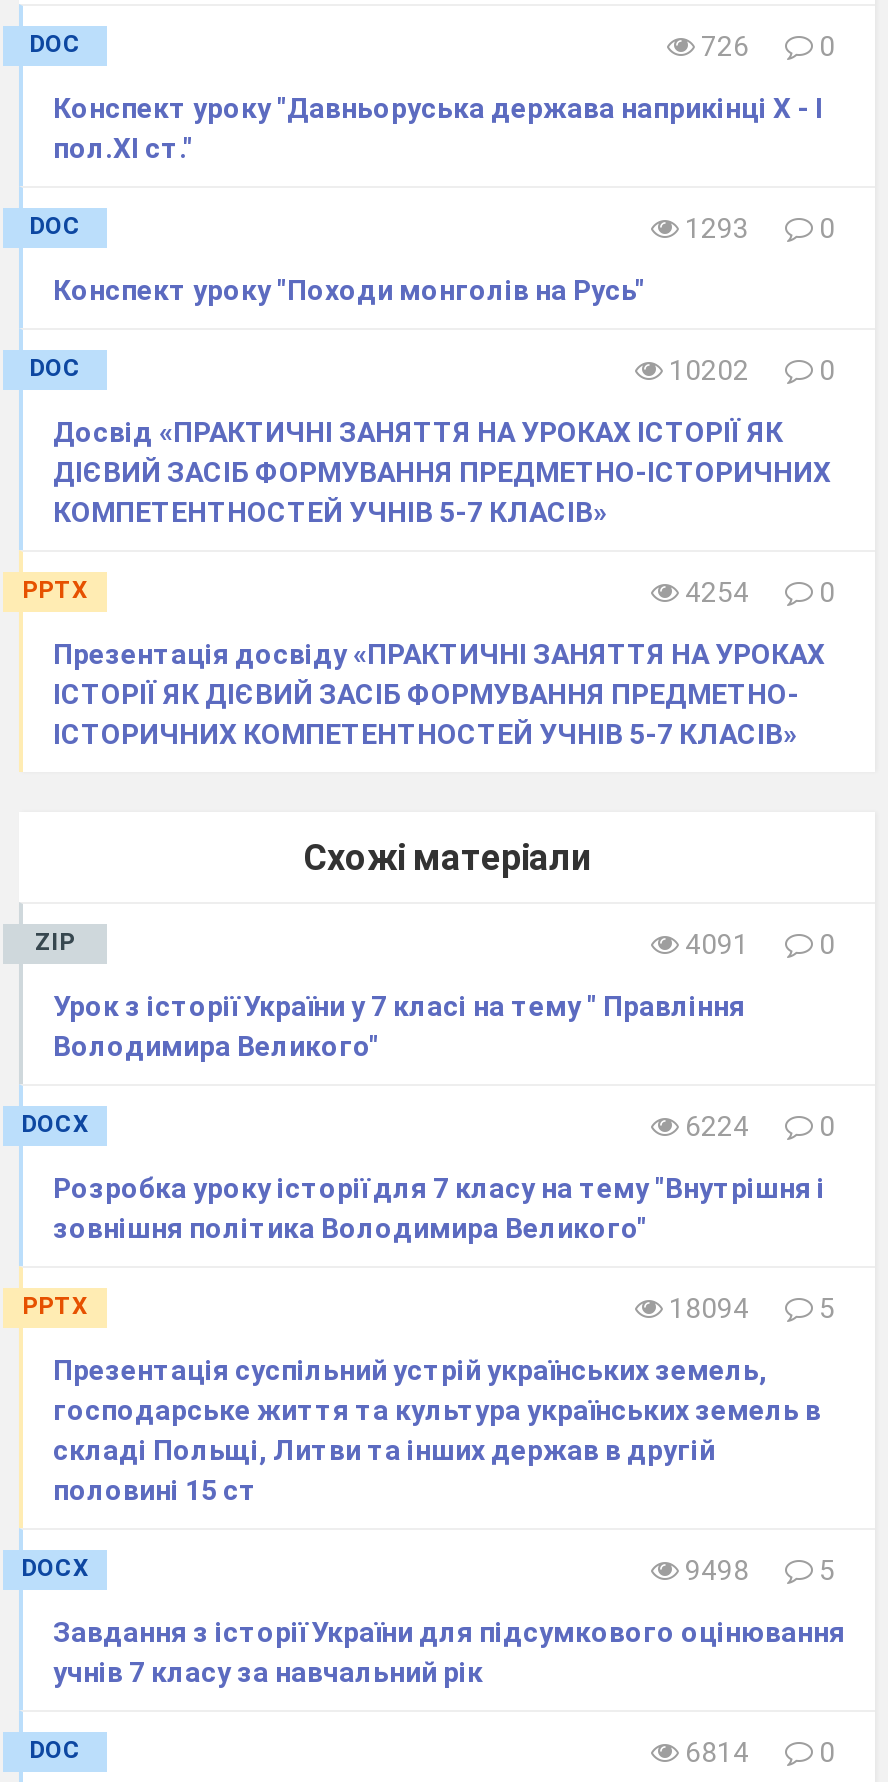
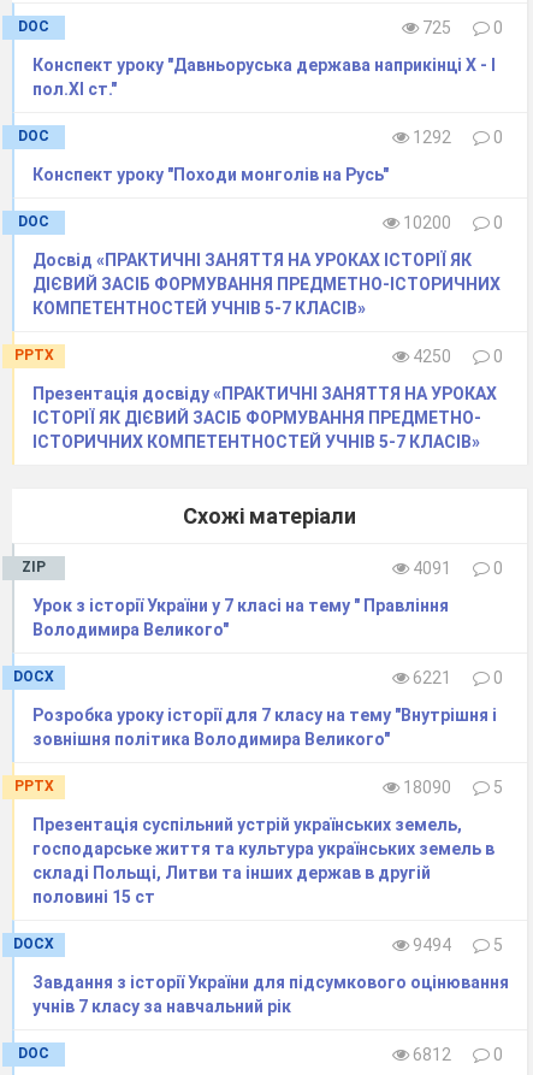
[695,29,749,61] 726 -> [419,18,451,37] 725
[679,211,835,243] 1293 0 -> [409,127,503,147] 1292 0
[663,353,835,385] 10202 0 -> [399,213,503,232] 10200 0
[679,575,835,607] 4254 0 -> [409,347,503,366] 4250 0
[679,1109,835,1141] 6224 0 -> [409,668,503,687] 6221 0
[663,1291,835,1323] 18094 5 -> [399,778,503,797] 18090 5
[679,1553,835,1585] 9498 5 -> [409,935,503,954] 9494 5
[679,1735,835,1767] 6814 0 -> [409,1045,503,1064] 6812 0

